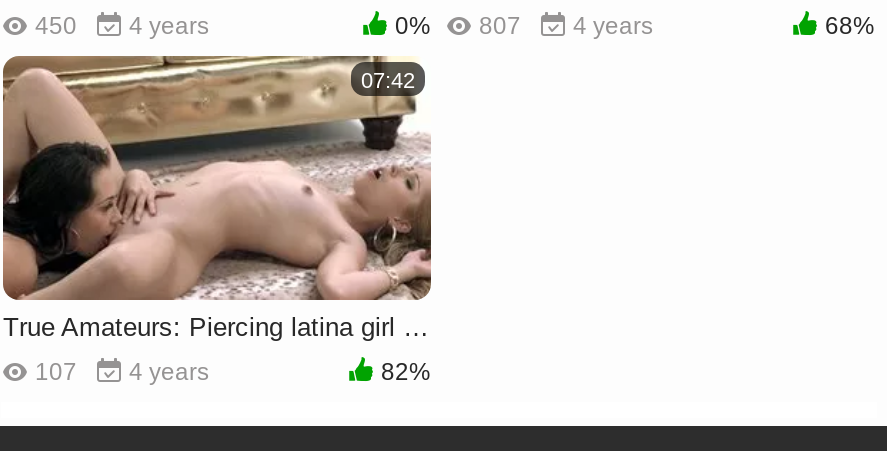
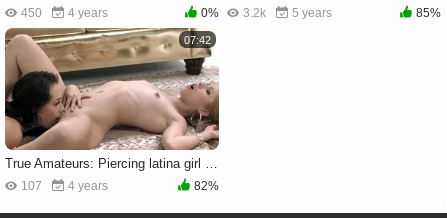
[479,13,875,41] 807 | 4 years | 68% -> [243,6,441,20] 3.2k | 5 years | 85%

